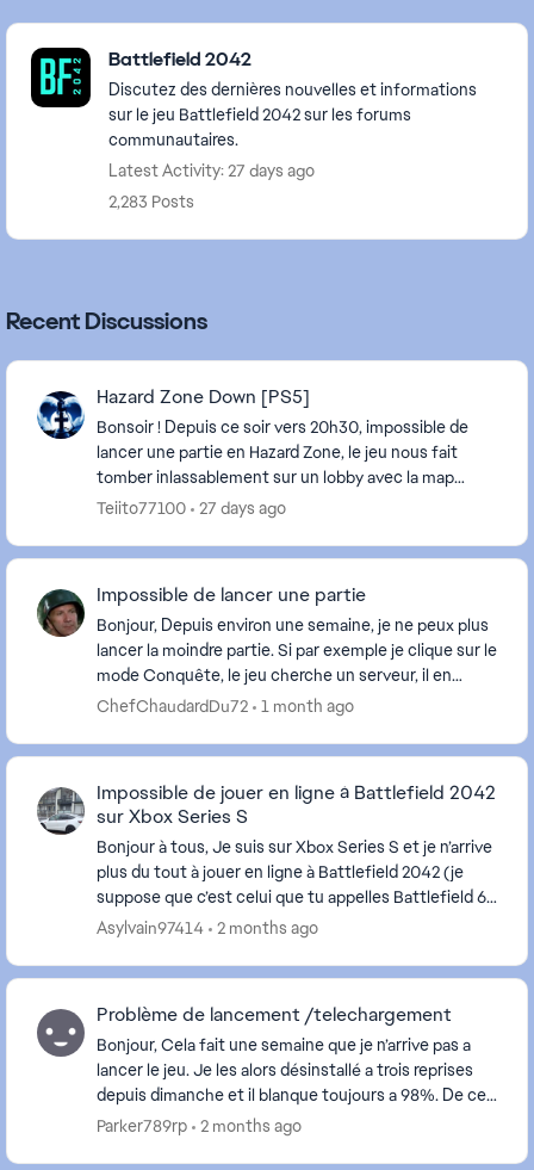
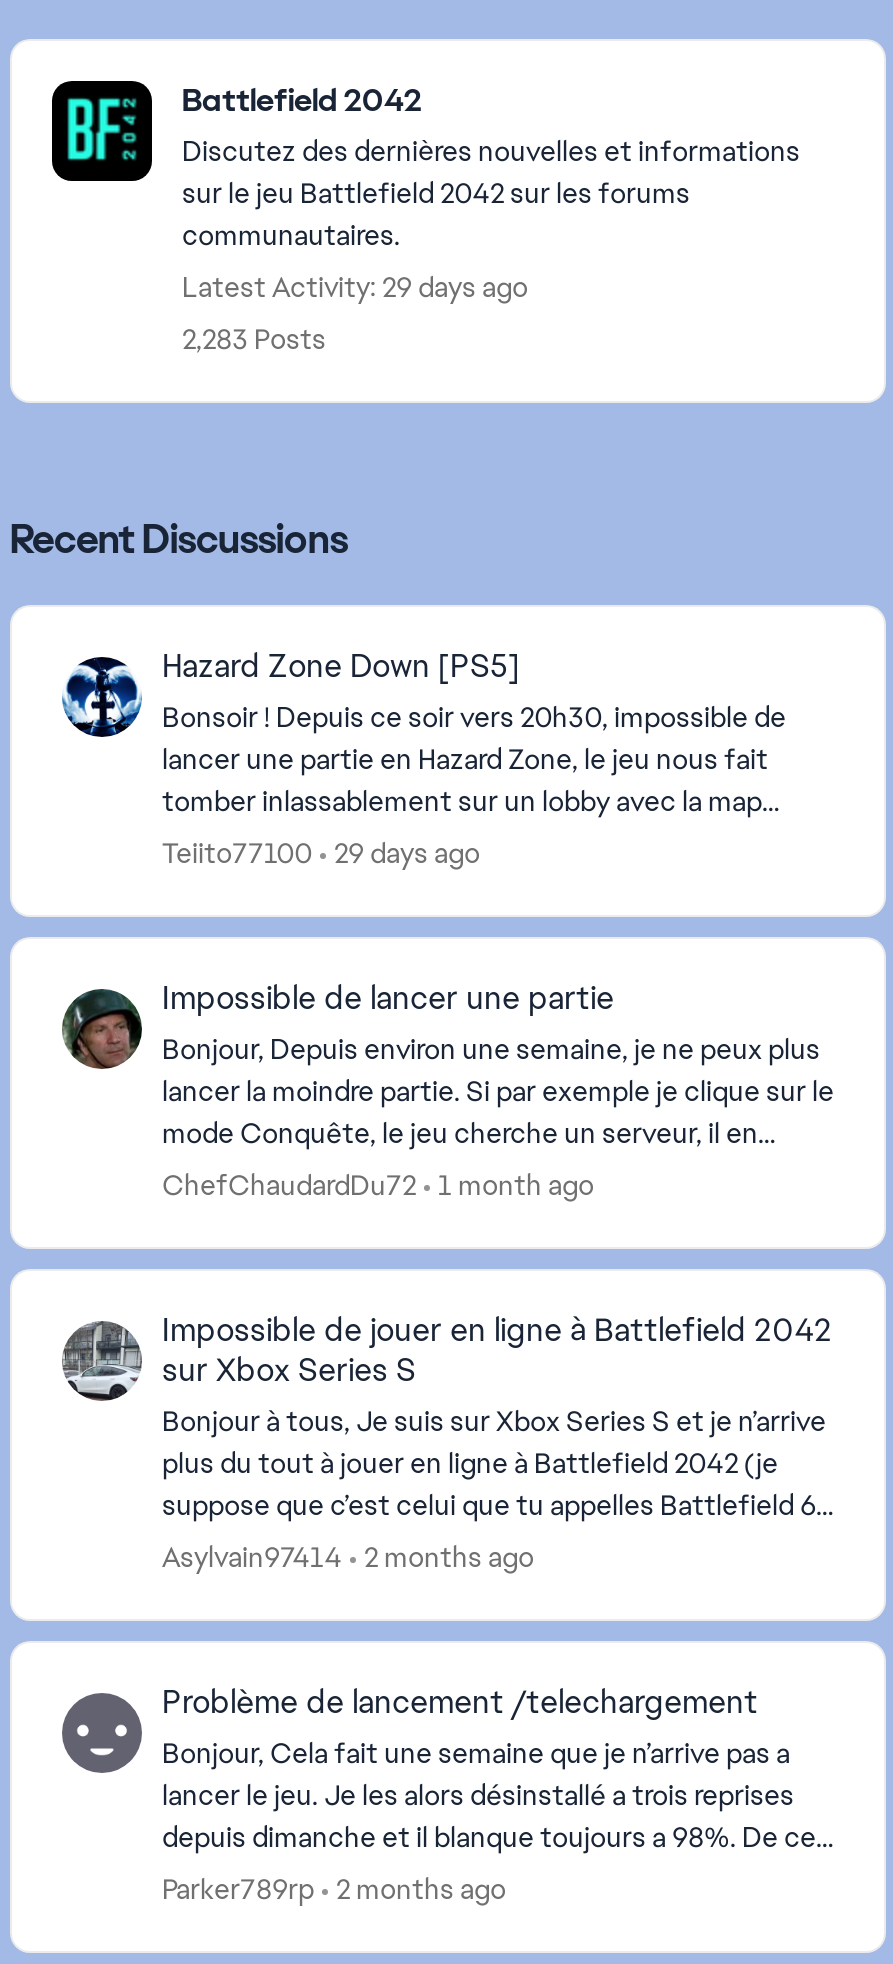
[108,160,315,181] Latest Activity: 27 days ago -> [182,269,528,305] Latest Activity: 29 days ago
[199,497,286,519] 27 days ago -> [334,835,480,871] 29 days ago

